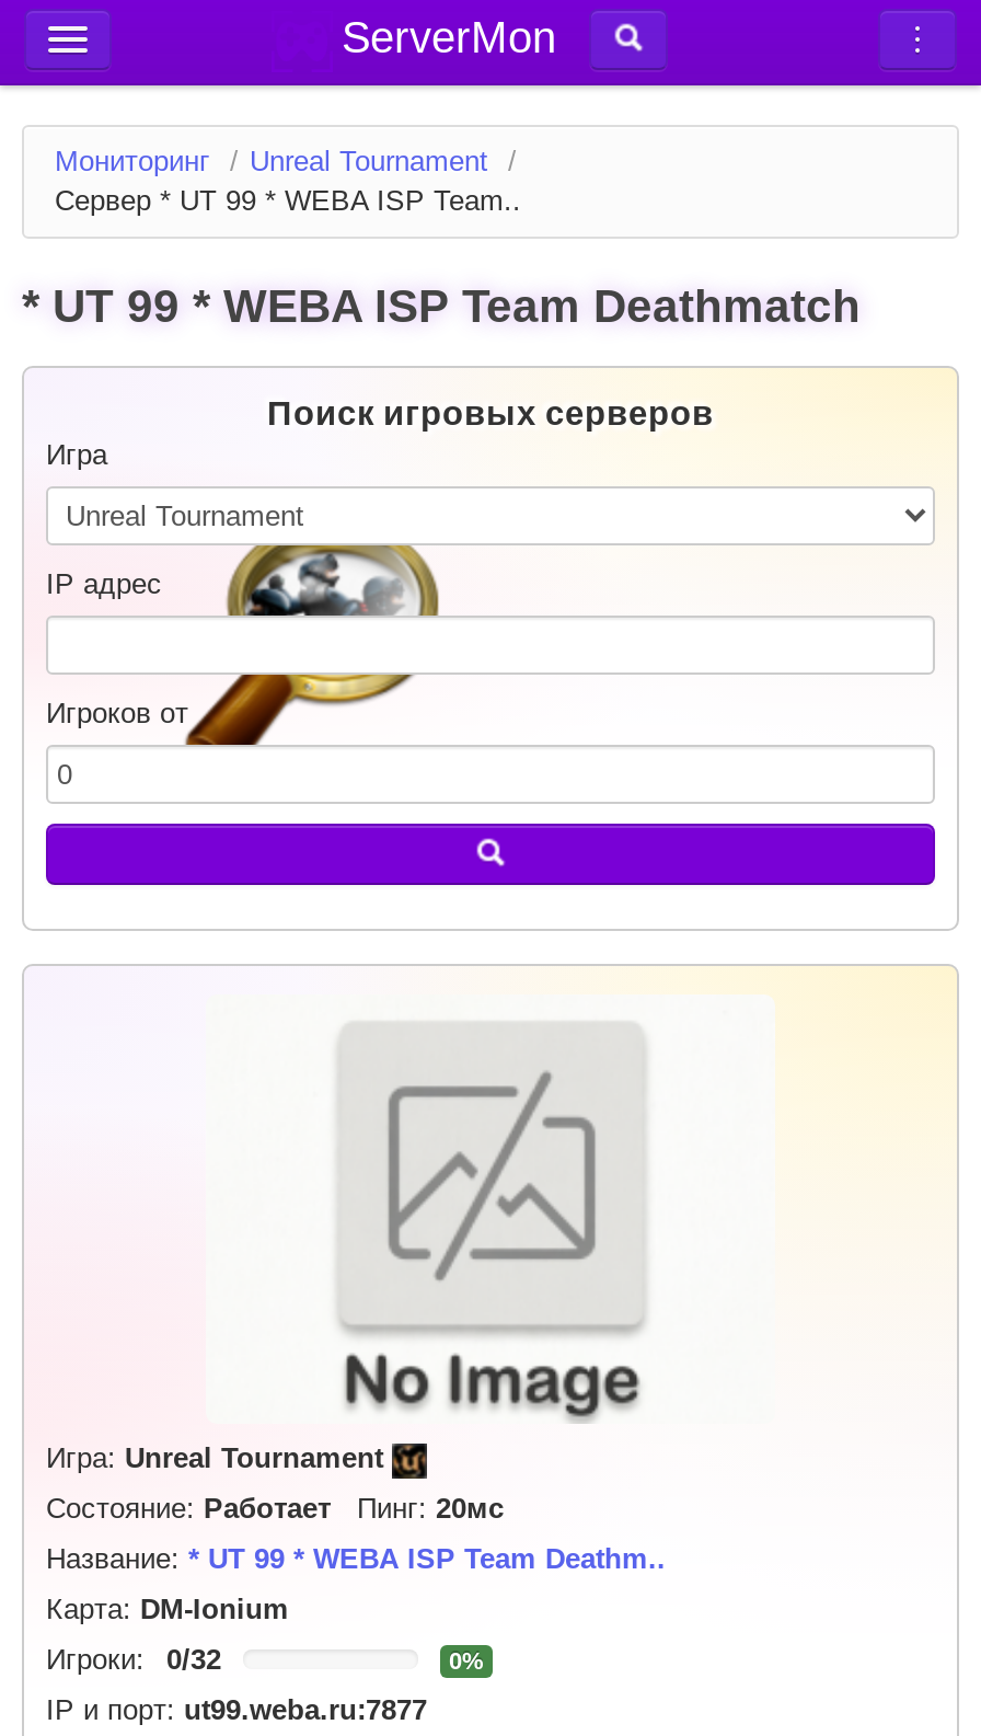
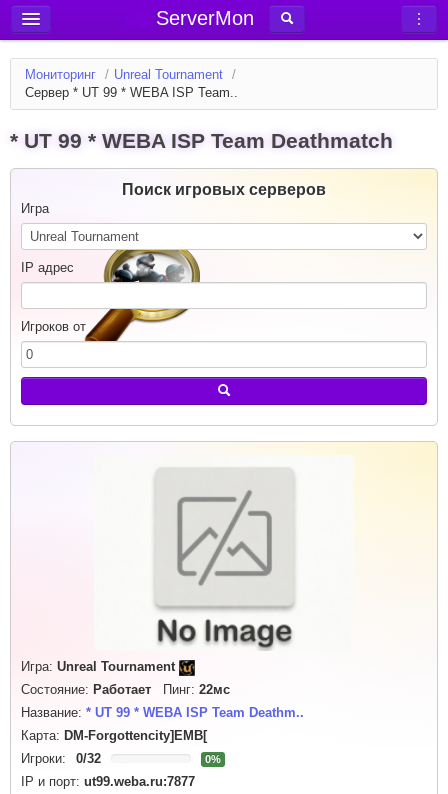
[46,1492,504,1525] Состояние: Работает Пинг: 20мс -> [21,682,230,697] Состояние: Работает Пинг: 22мс
[46,1593,289,1625] Карта: DM-Ionium -> [21,728,207,743] Карта: DM-Forgottencity]EMB[

